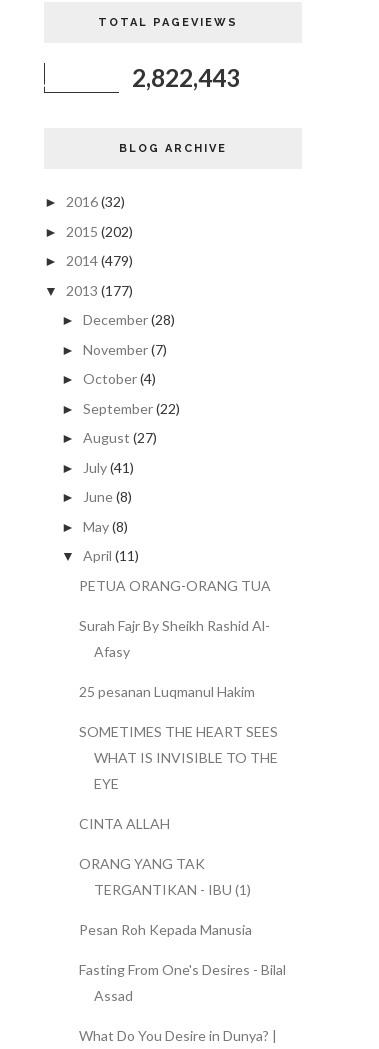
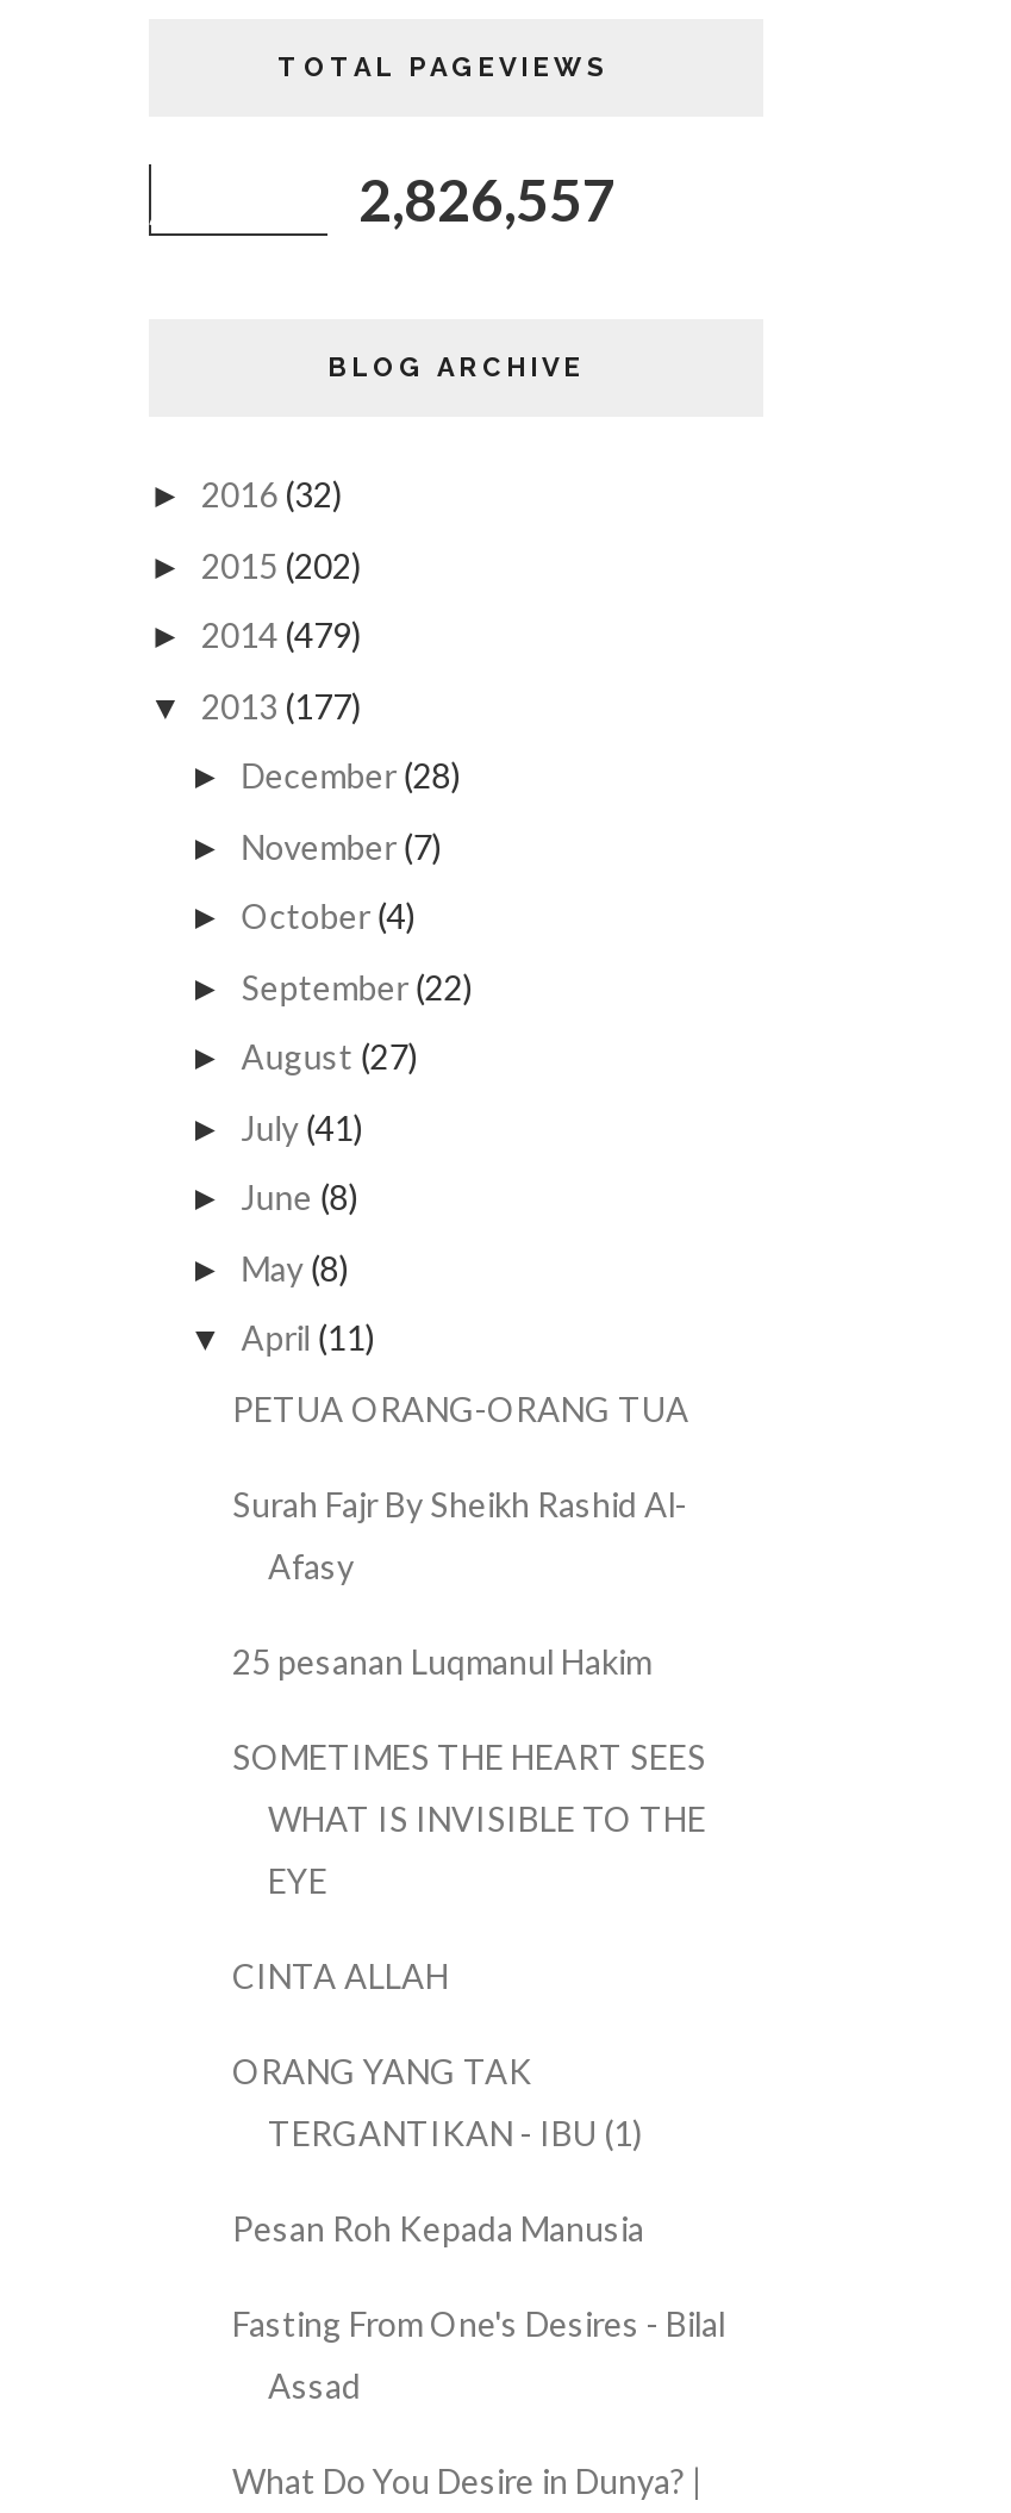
[132,63,240,92] 2,822,443 -> [358,164,616,233] 2,826,557

